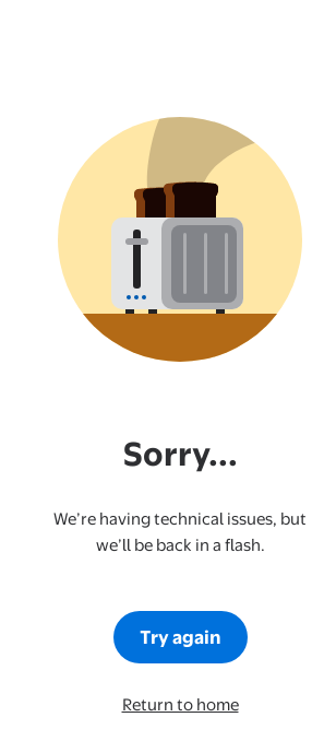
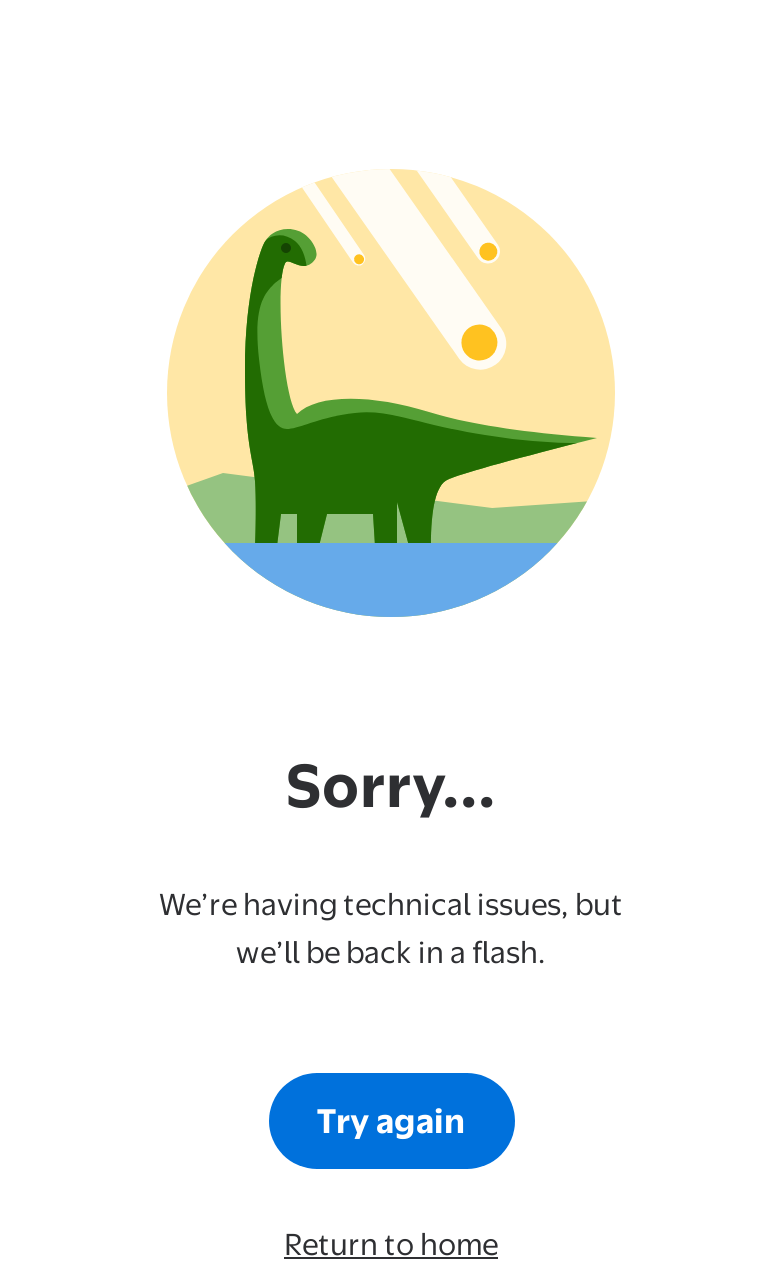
[70,117,288,363] [image] -> [187,171,595,619] [image]

